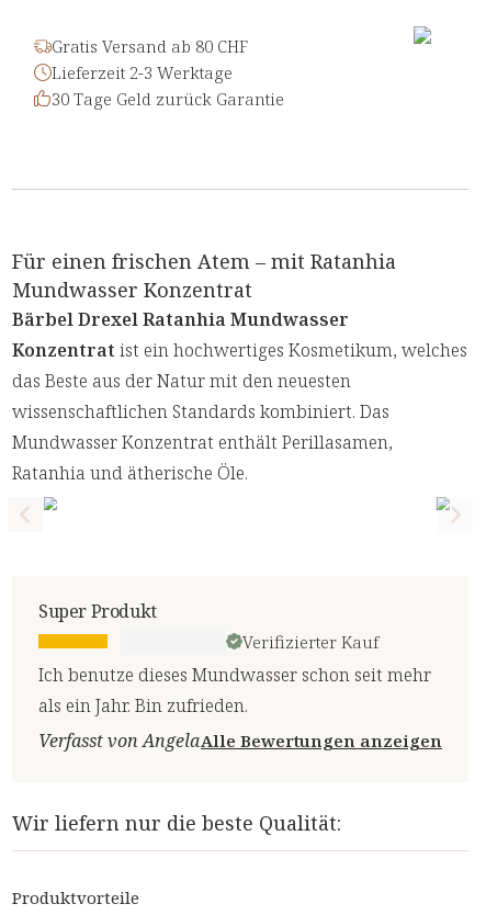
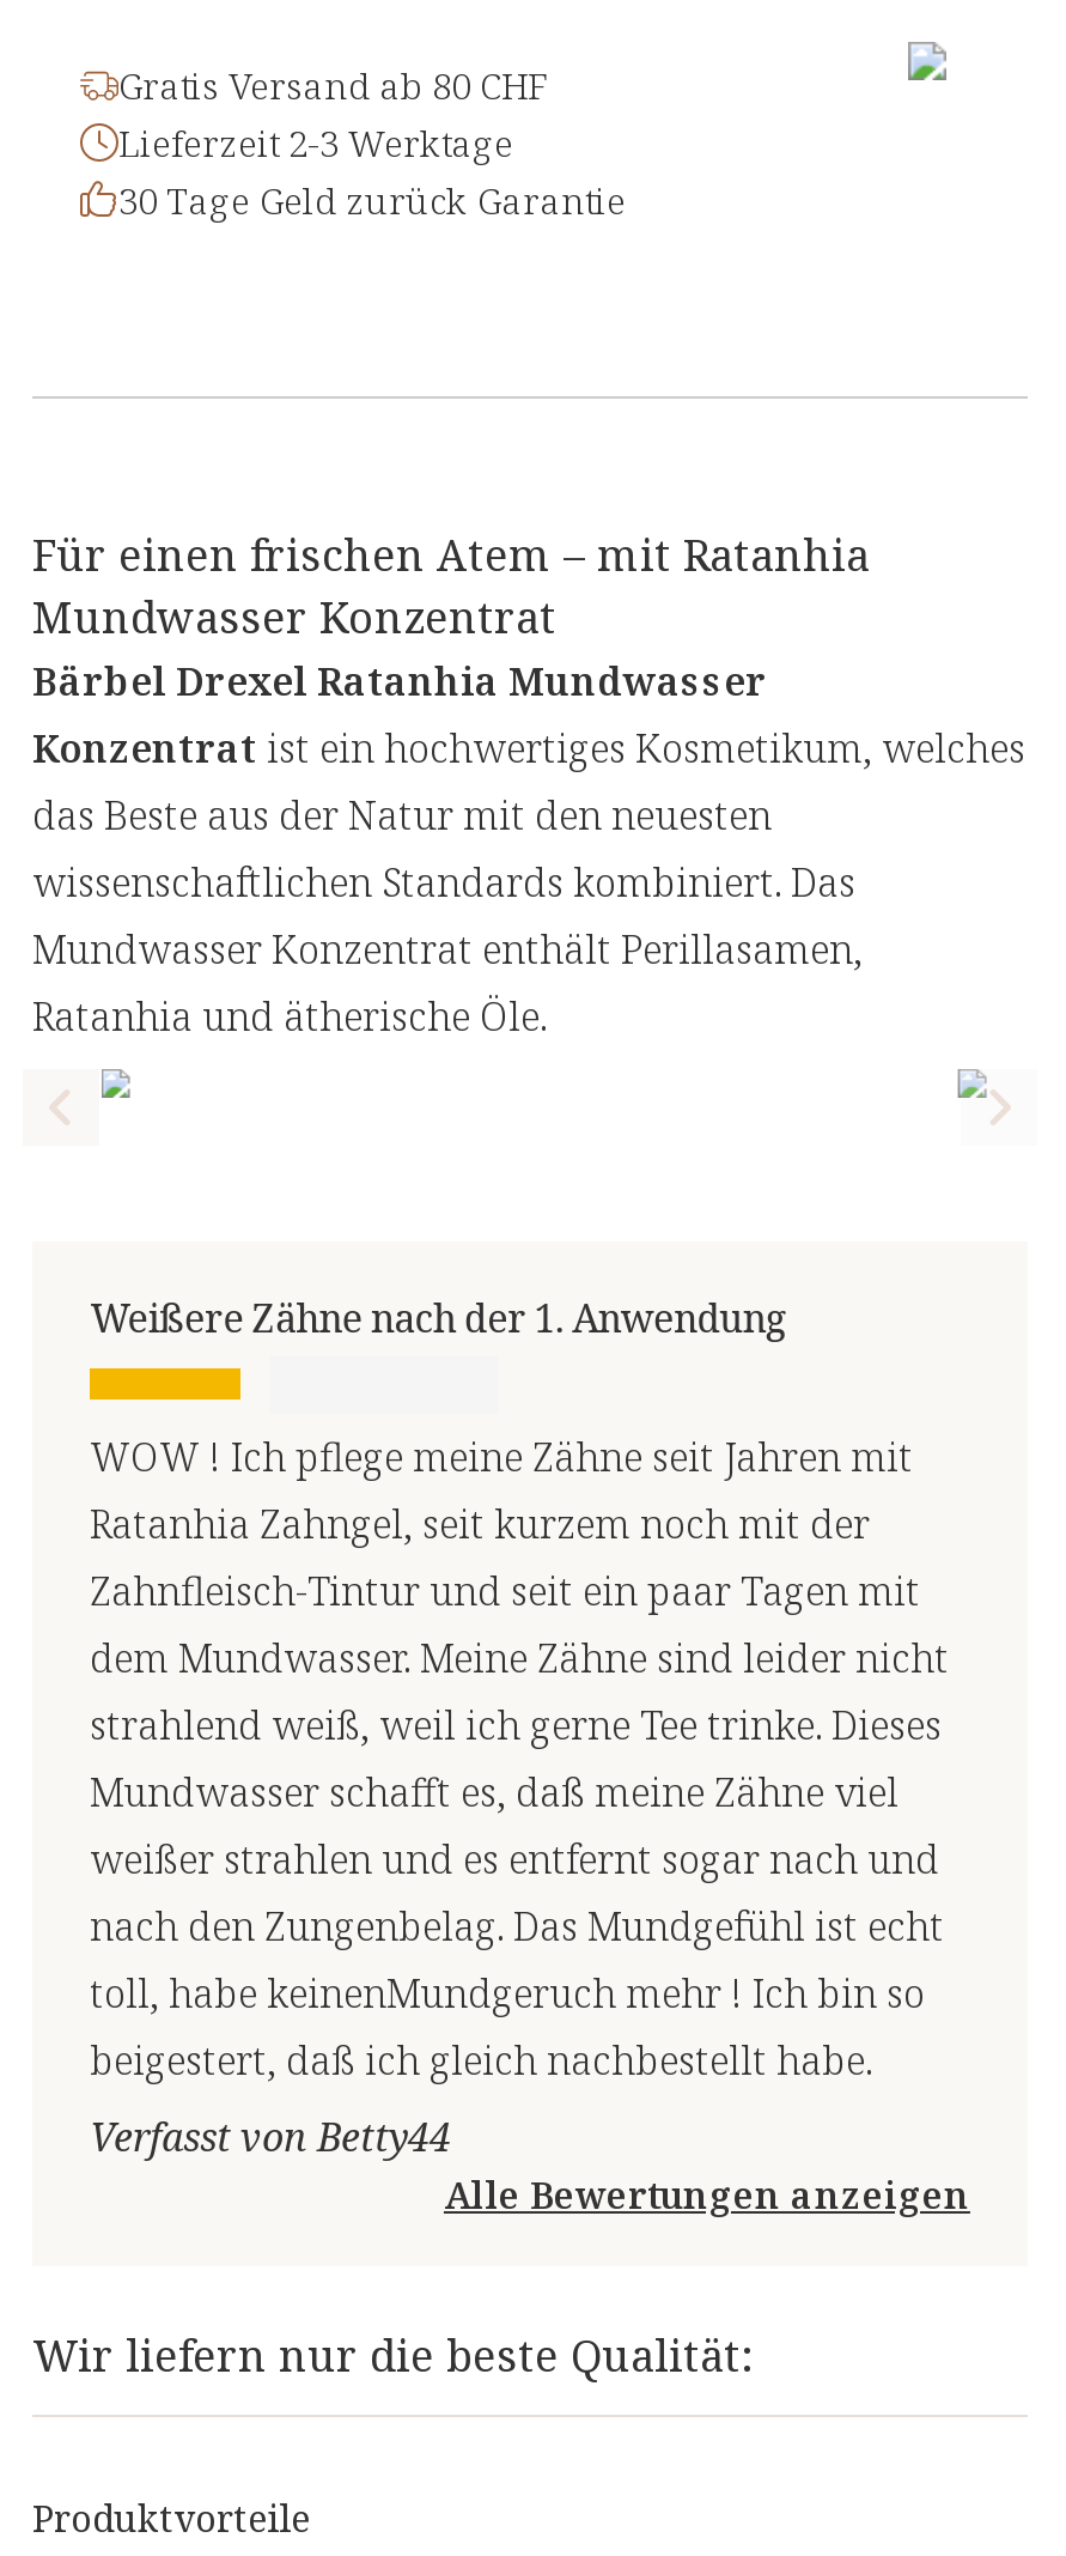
[38,599,442,753] Super Produkt | Verifizierter Kauf | Ich benutze dieses Mundwasser schon seit mehr | als ein Jahr. Bin zufrieden. | Verfasst von AngelaAlle Bewertungen anzeigen -> [90,1292,970,2218] Weißere Zähne nach der 1. Anwendung | WOW ! Ich pflege meine Zähne seit Jahren mit | Ratanhia Zahngel, seit kurzem noch mit der | Zahnfleisch-Tintur und seit ein paar Tagen mit | dem Mundwasser. Meine Zähne sind leider nicht | strahlend weiß, weil ich gerne Tee trinke. Dieses | Mundwasser schafft es, daß meine Zähne viel | weißer strahlen und es entfernt sogar nach und | nach den Zungenbelag. Das Mundgefühl ist echt | toll, habe keinenMundgeruch mehr ! Ich bin so | beigestert, daß ich gleich nachbestellt habe. | Verfasst von Betty44 | Alle Bewertungen anzeigen

